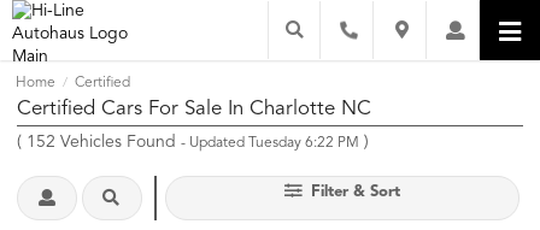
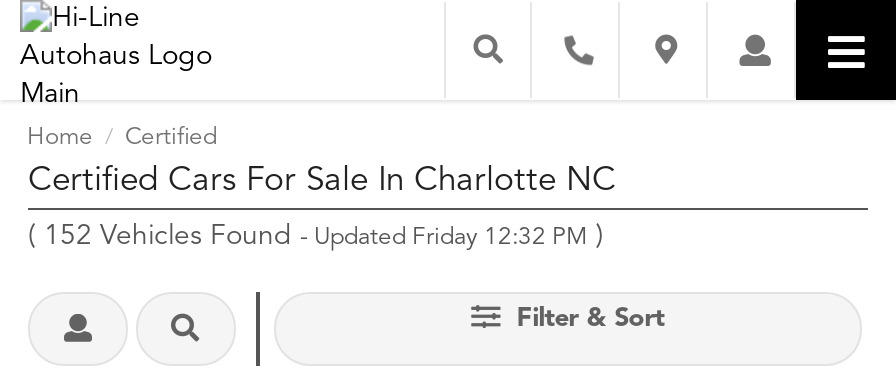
[17,134,369,151] (152 Vehicles Found - Updated Tuesday 6:22 PM) -> [28,222,604,250] (152 Vehicles Found - Updated Friday 12:32 PM)

